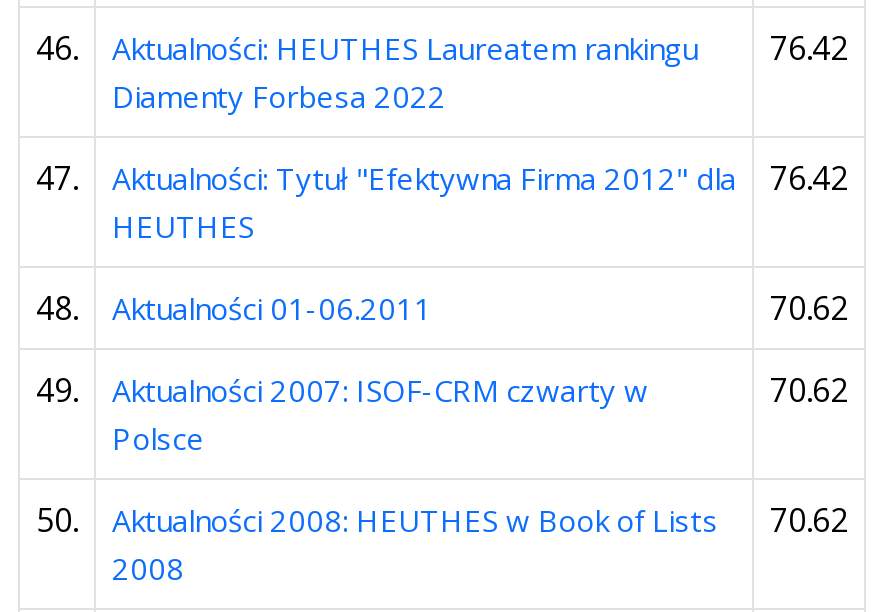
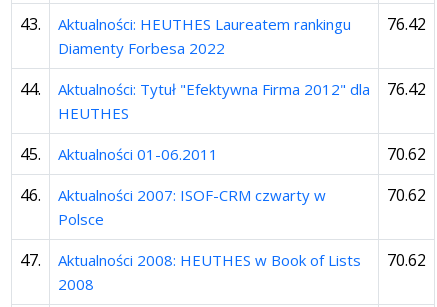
[36,25,848,69] 46. Aktualności: HEUTHES Laureatem rankingu 76.42 -> [20,13,426,35] 43. Aktualności: HEUTHES Laureatem rankingu 76.42
[36,155,848,199] 47. Aktualności: Tytuł "Efektywna Firma 2012" dla 76.42 -> [20,78,426,100] 44. Aktualności: Tytuł "Efektywna Firma 2012" dla 76.42
[36,285,432,329] 48. Aktualności 01-06.2011 -> [20,143,218,165] 45. Aktualności 01-06.2011
[36,367,648,411] 49. Aktualności 2007: ISOF-CRM czwarty w -> [20,184,326,206] 46. Aktualności 2007: ISOF-CRM czwarty w
[36,497,848,541] 50. Aktualności 2008: HEUTHES w Book of Lists 70.62 -> [20,249,426,271] 47. Aktualności 2008: HEUTHES w Book of Lists 70.62

